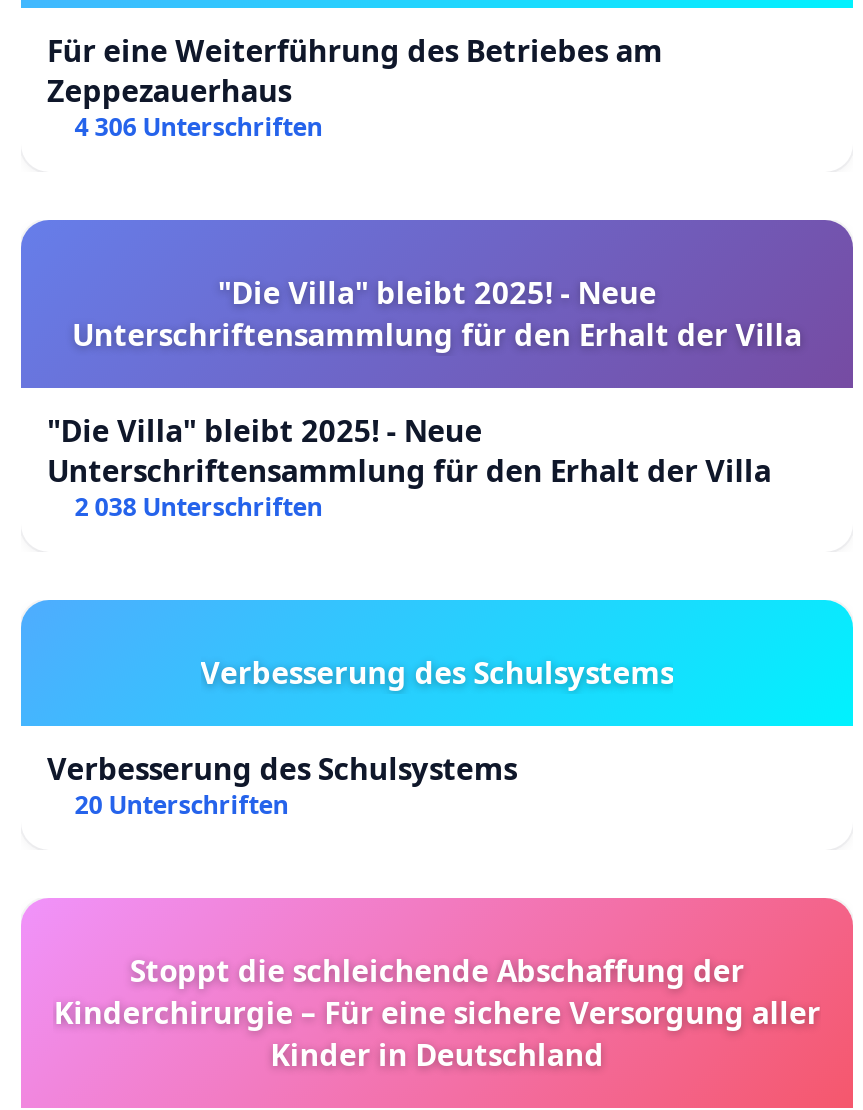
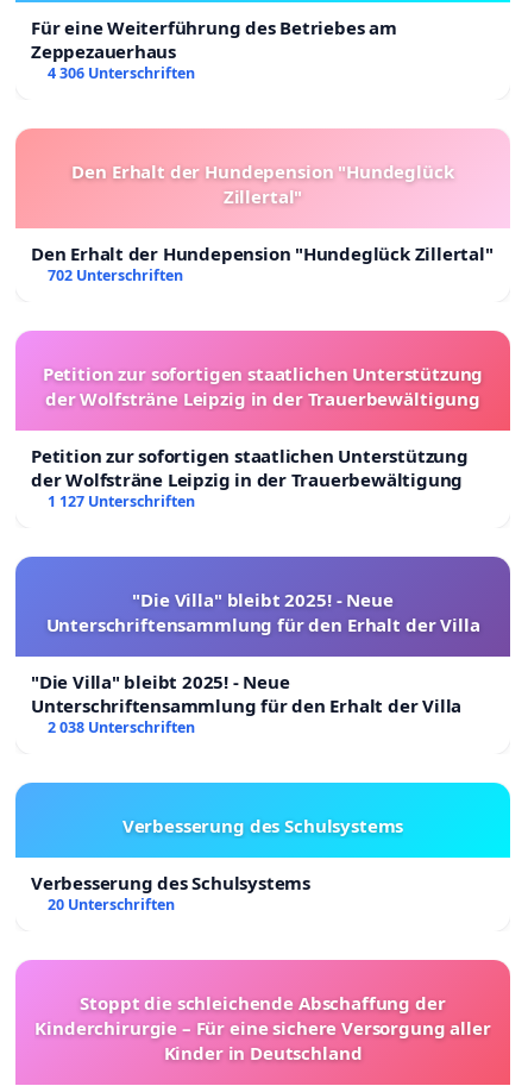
none -> [14,329,511,511] [image] | Petition zur sofortigen staatlichen Unterstützung | der Wolfsträne Leipzig in der Trauerbewältigung | Petition zur sofortigen staatlichen Unterstützung | der Wolfsträne Leipzig in der Trauerbewältigung | 1 127 Unterschriften
none -> [15,128,510,285] [image] | Den Erhalt der Hundepension "Hundeglück | Zillertal" | Den Erhalt der Hundepension "Hundeglück Zillertal" | 702 Unterschriften

